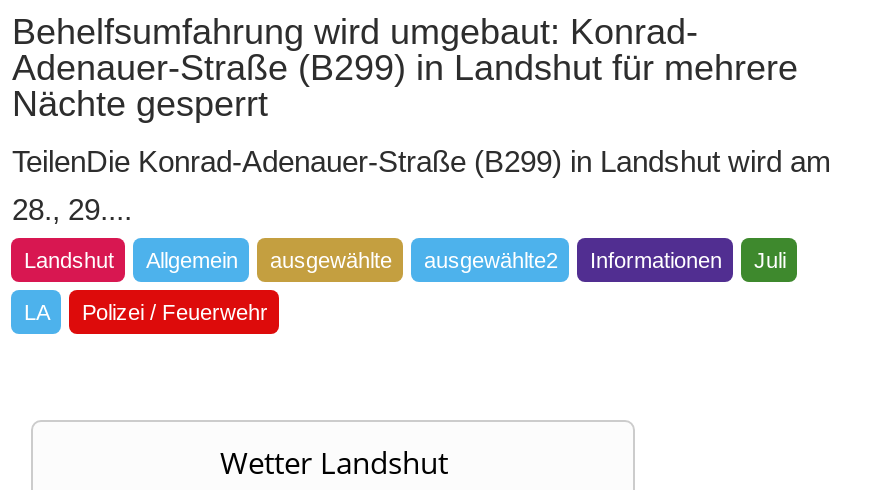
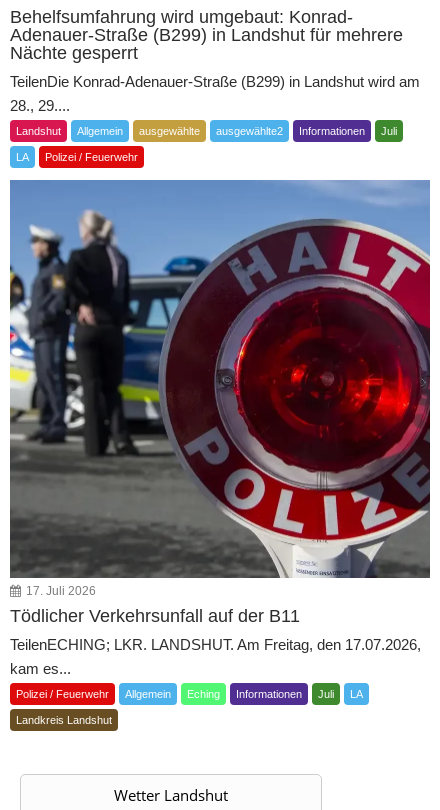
none -> [9,179,431,726] [image] | 17. Juli 2026 | Tödlicher Verkehrsunfall auf der B11 | TeilenECHING; LKR. LANDSHUT. Am Freitag, den 17.07.2026, | kam es... | Polizei / Feuerwehr | Allgemein | Eching | Informationen | Juli | LA | Landkreis Landshut

